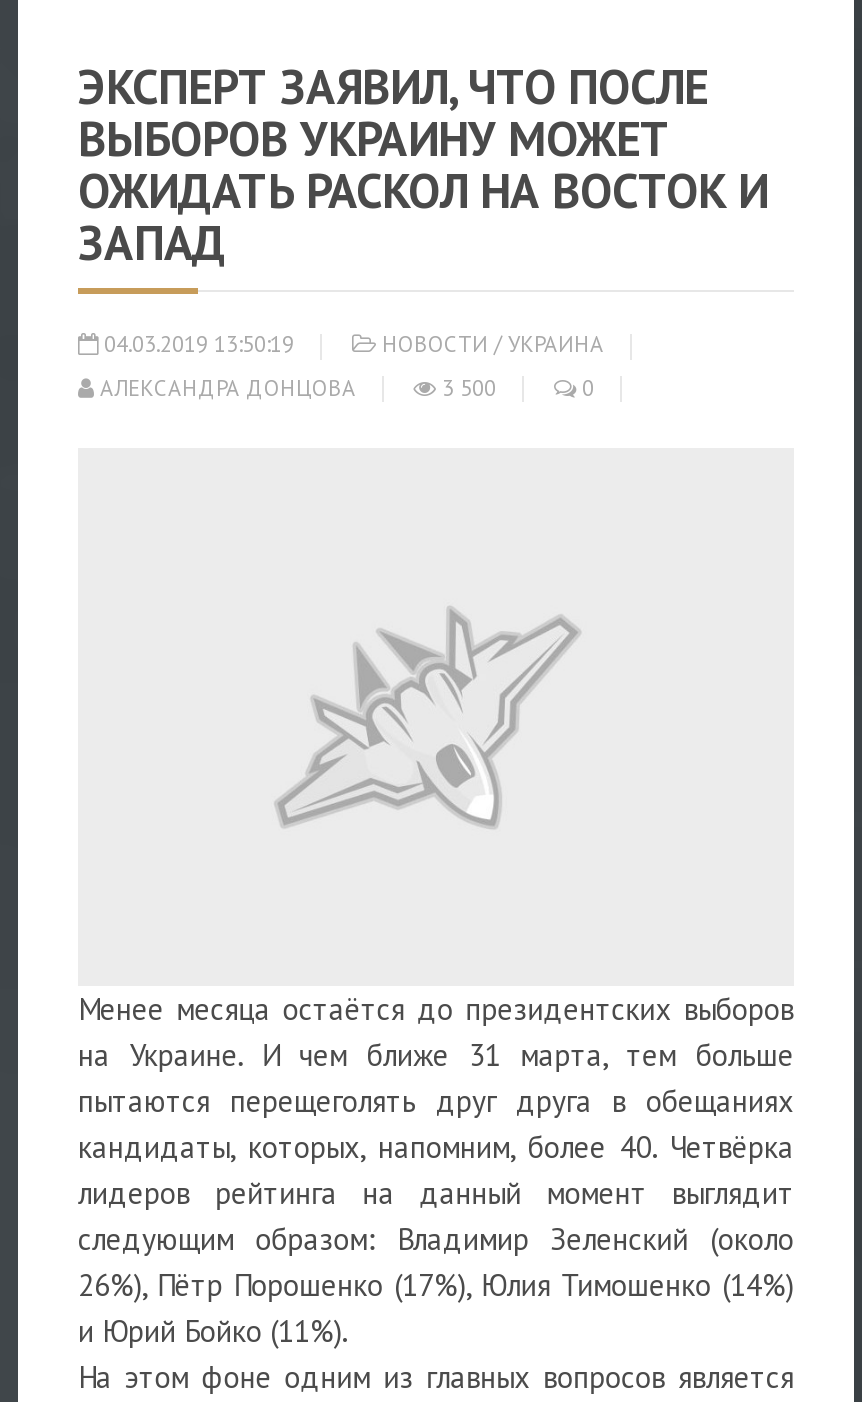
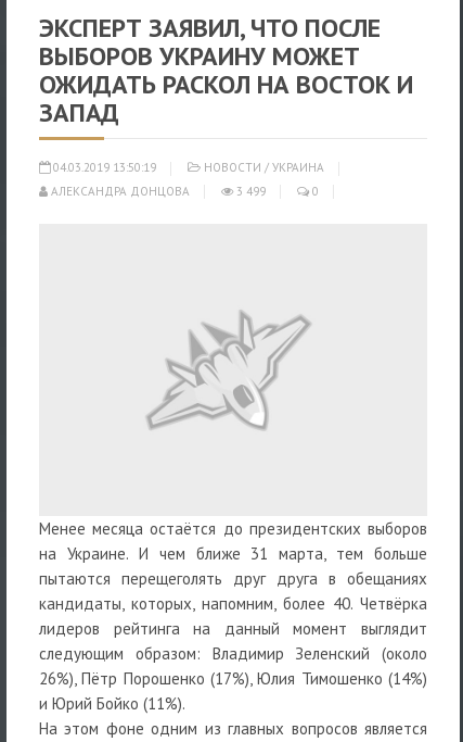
[436,374,496,402] 3 500 -> [233,184,266,199] 3 499

